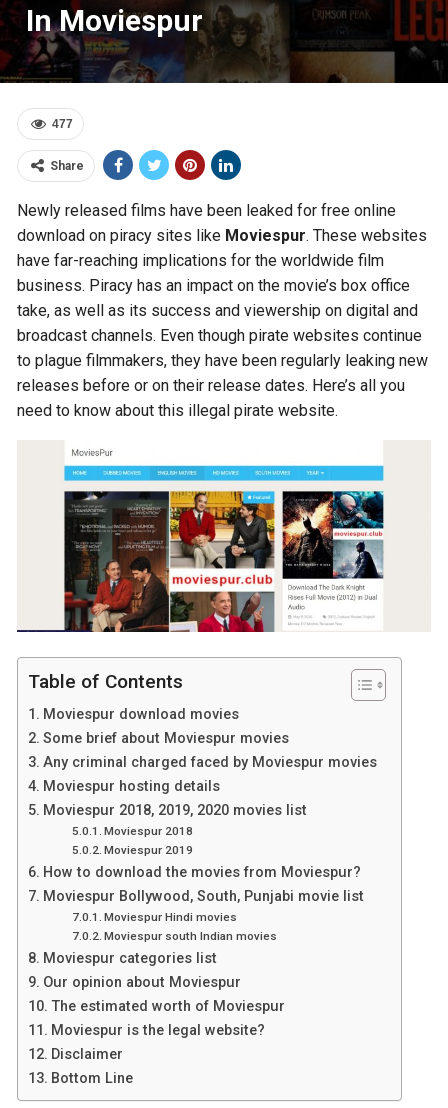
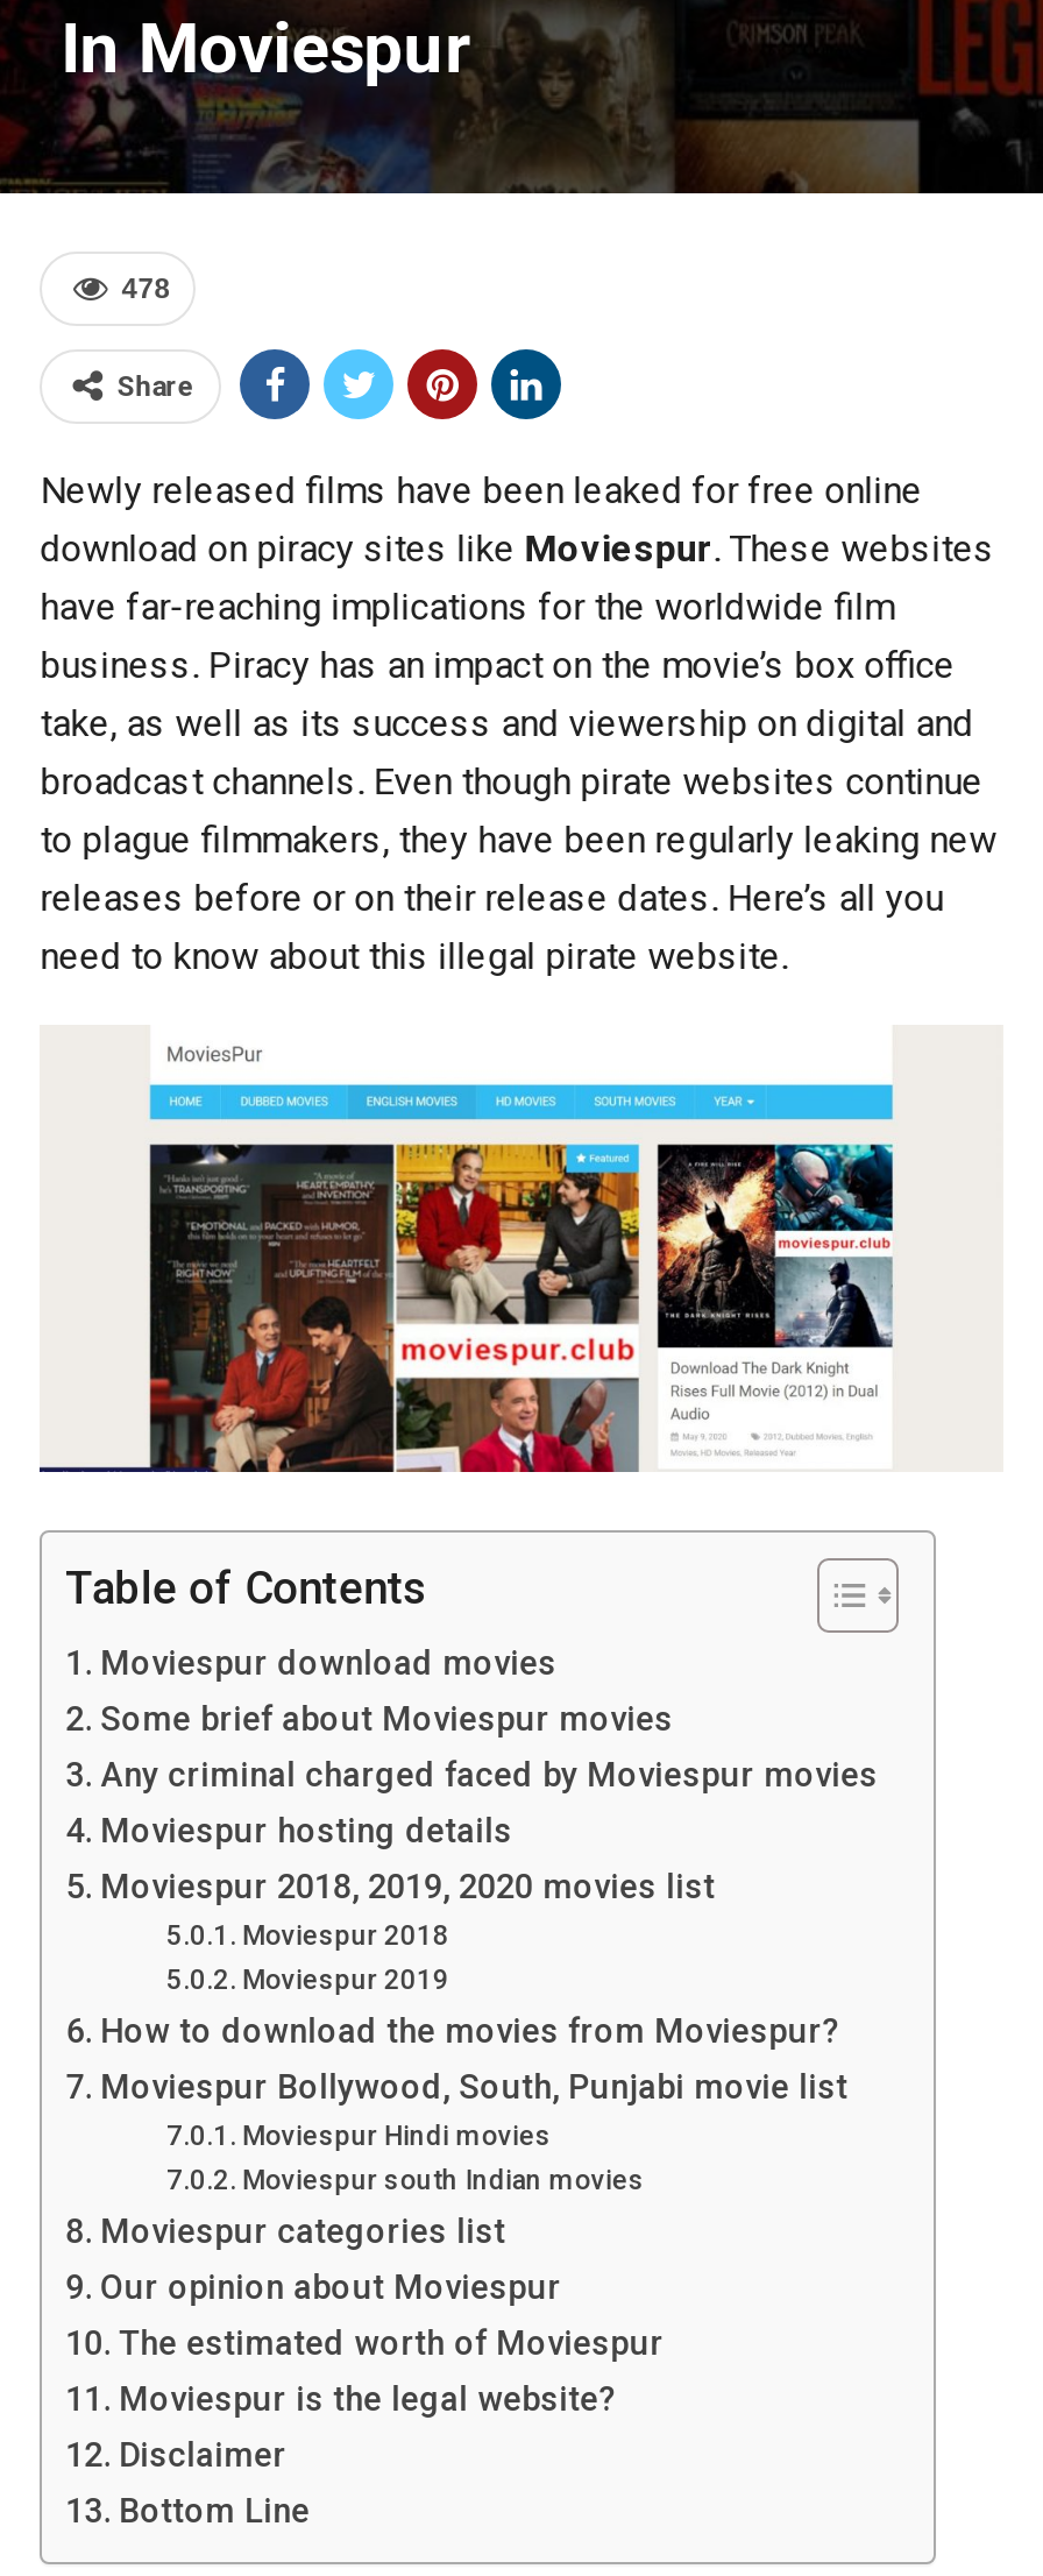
[52,117,73,131] 477 -> [122,273,170,305] 478

